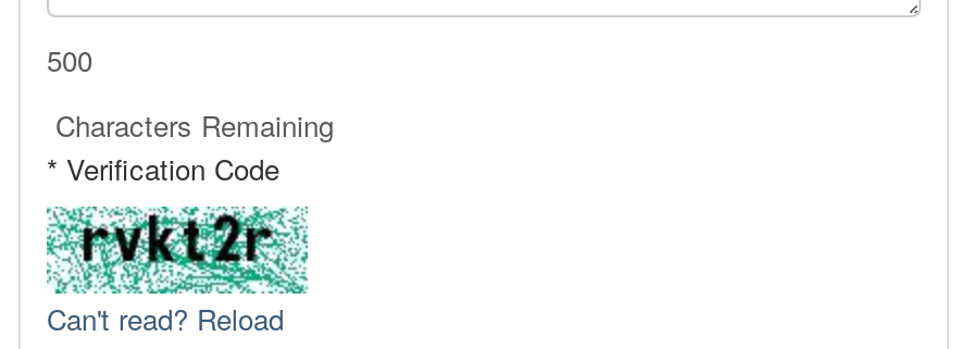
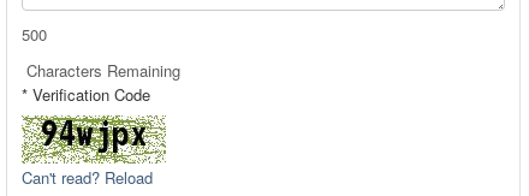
[45,204,308,296] [image] -> [20,115,166,164] [image]

